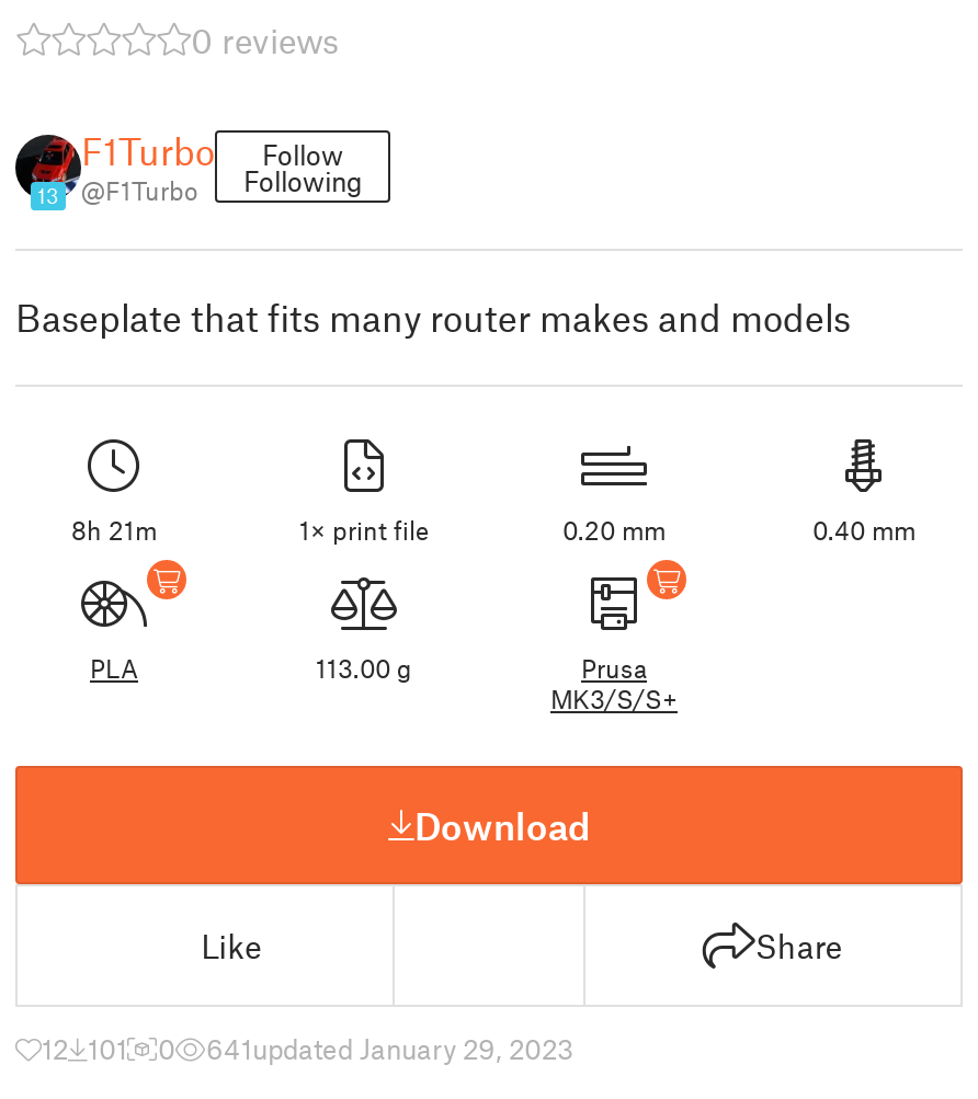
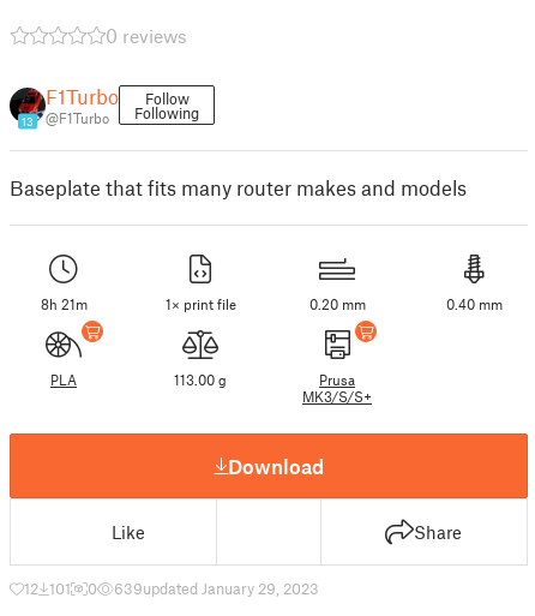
[206,1031,575,1066] 641updated January 29, 2023 -> [114,579,319,598] 639updated January 29, 2023

